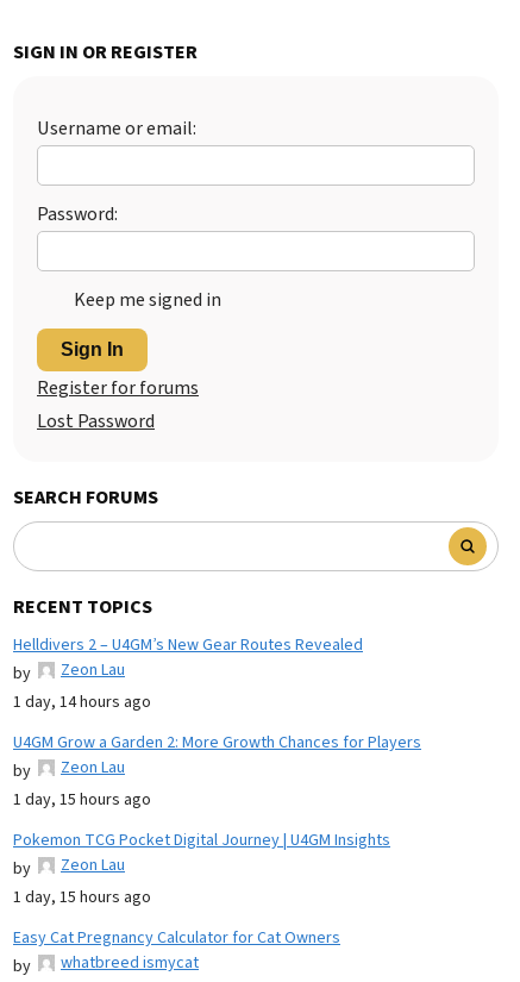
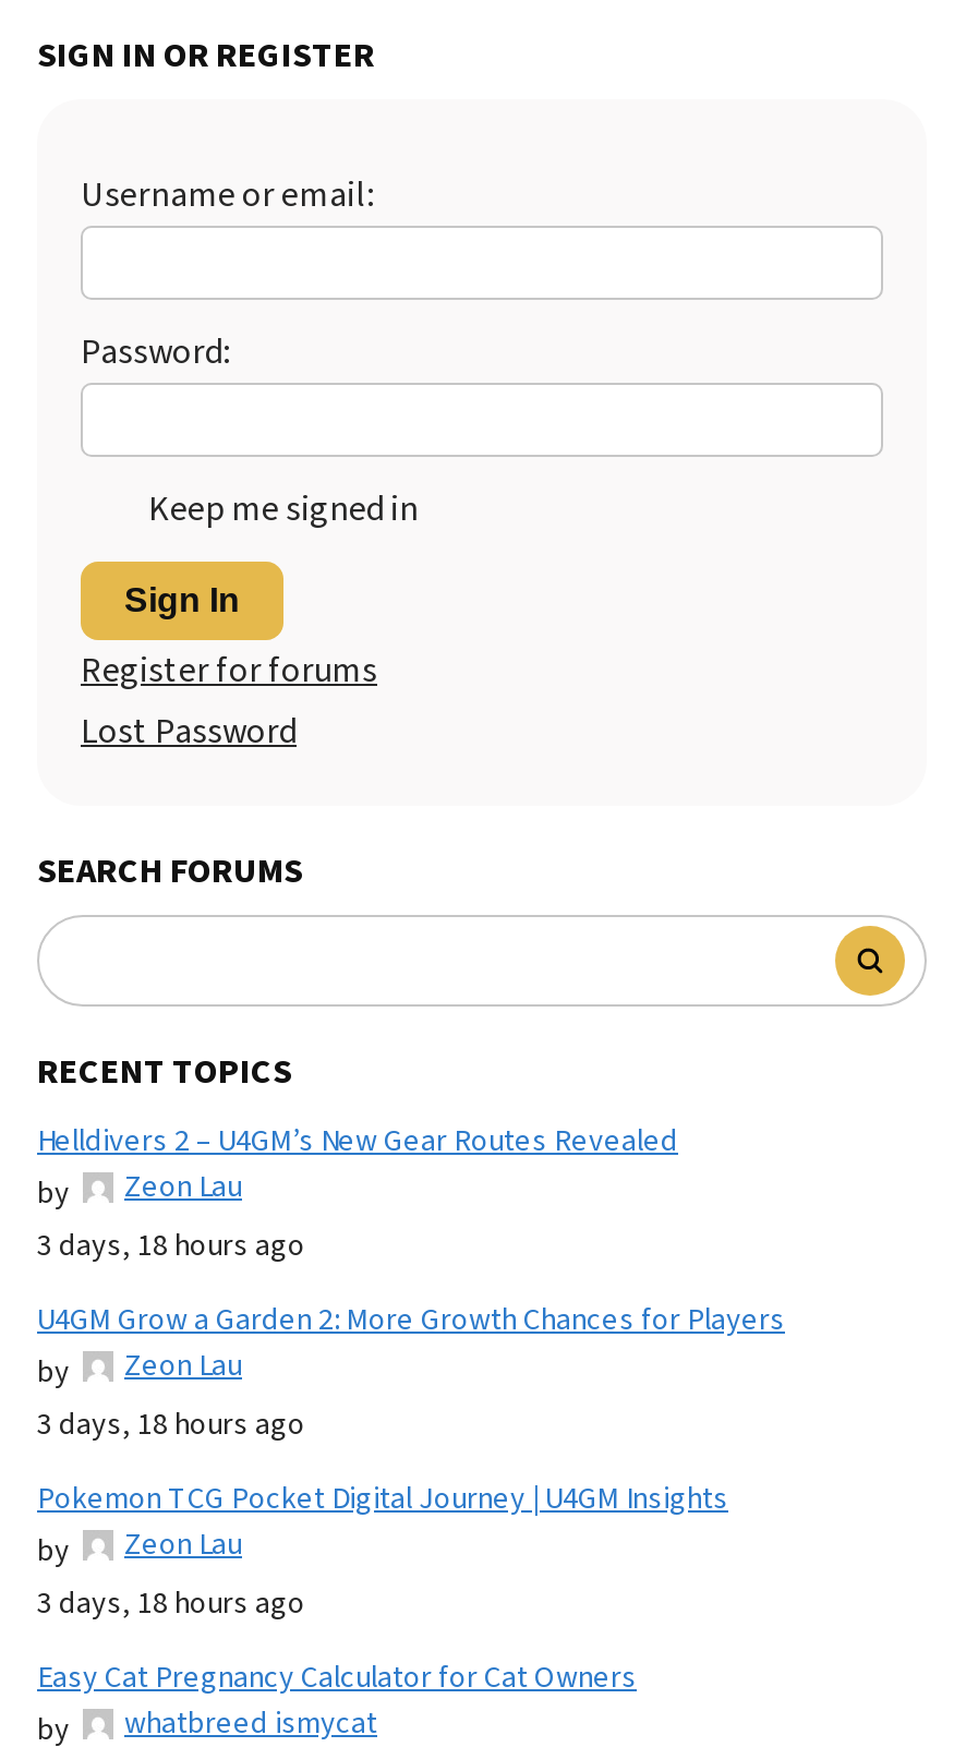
[13,690,151,714] 1 day, 14 hours ago -> [37,1224,305,1268] 3 days, 18 hours ago
[13,788,151,811] 1 day, 15 hours ago -> [37,1403,305,1446] 3 days, 18 hours ago
[13,885,151,909] 1 day, 15 hours ago -> [37,1582,305,1625] 3 days, 18 hours ago

